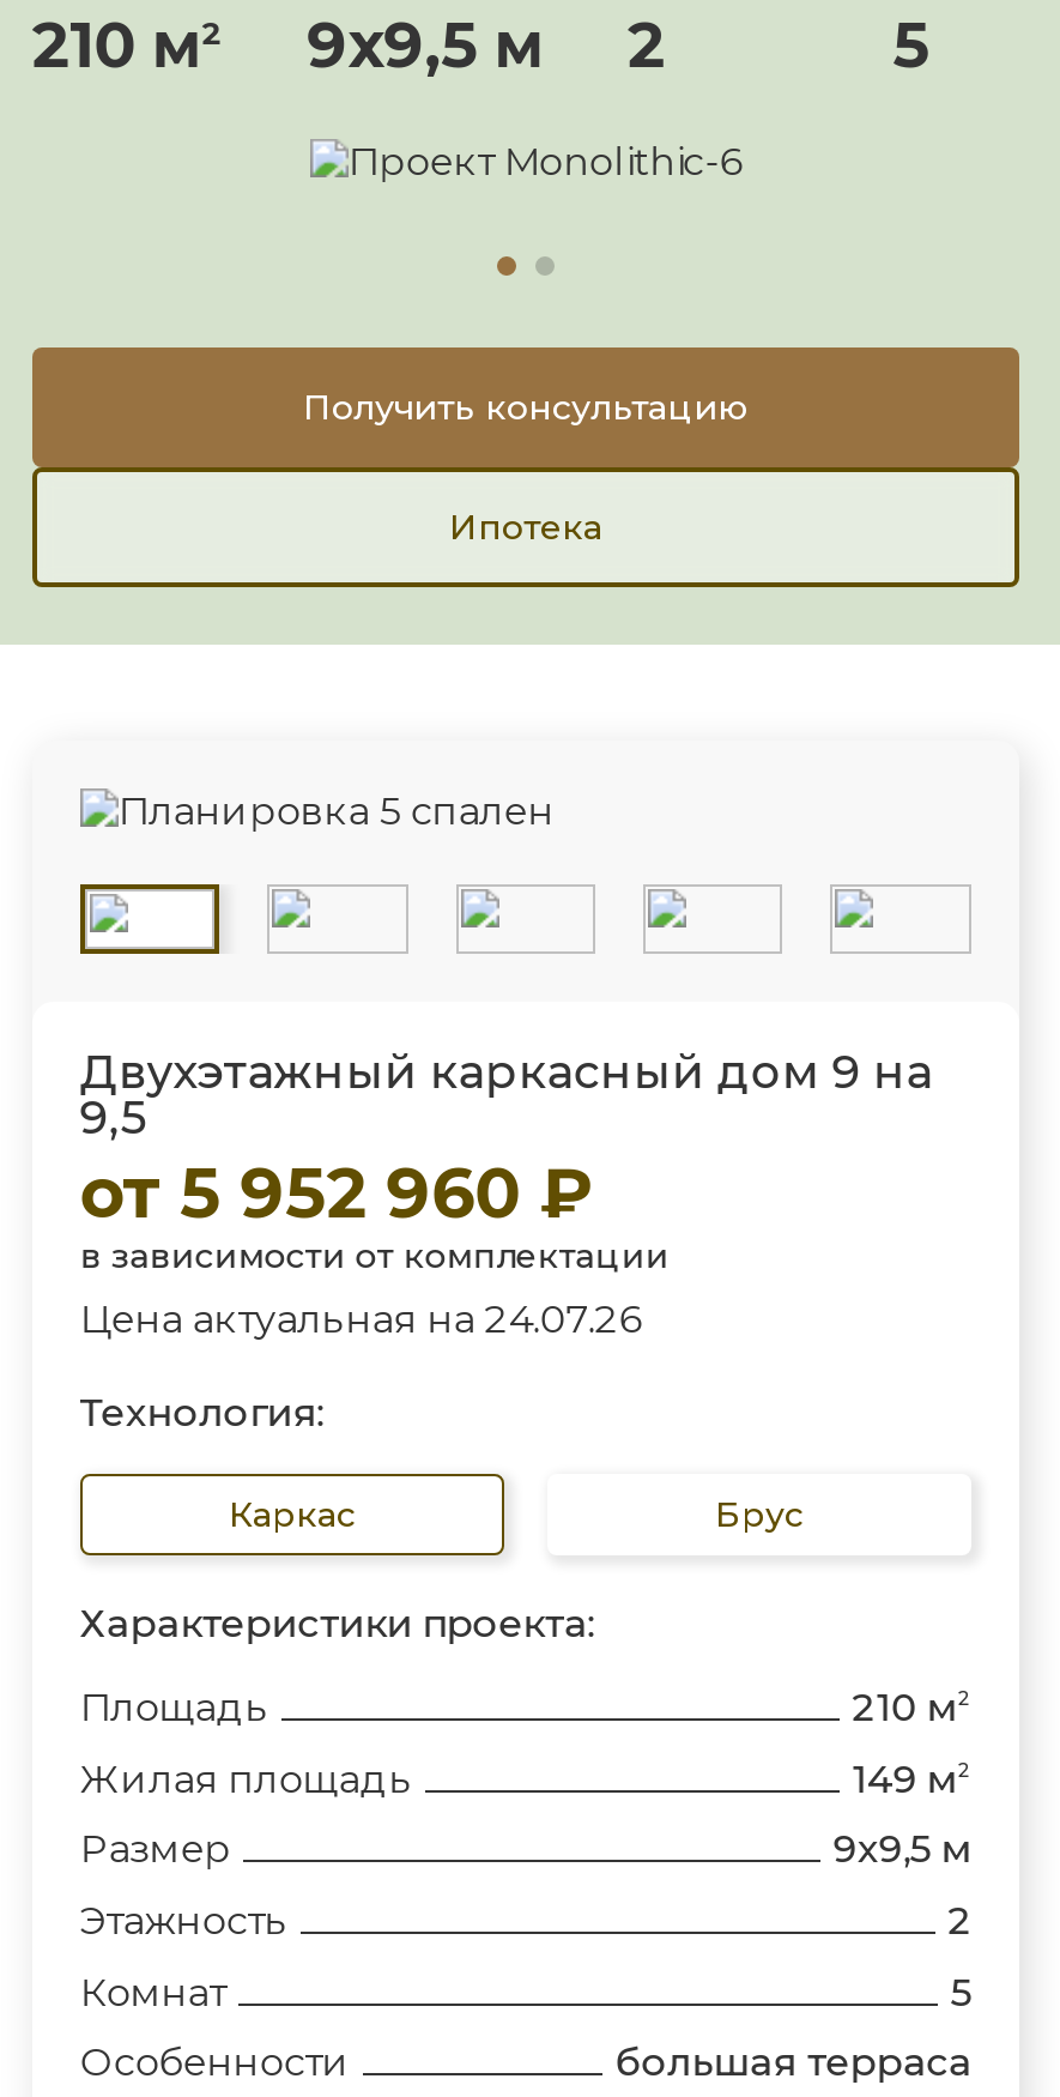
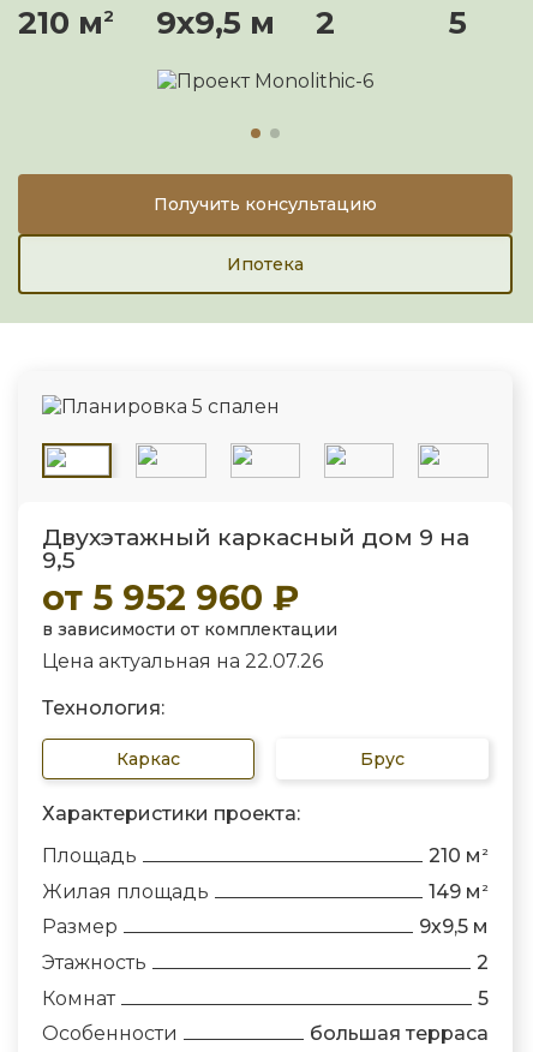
[80,1296,640,1342] Цена актуальная на 24.07.26 -> [42,650,323,672] Цена актуальная на 22.07.26

